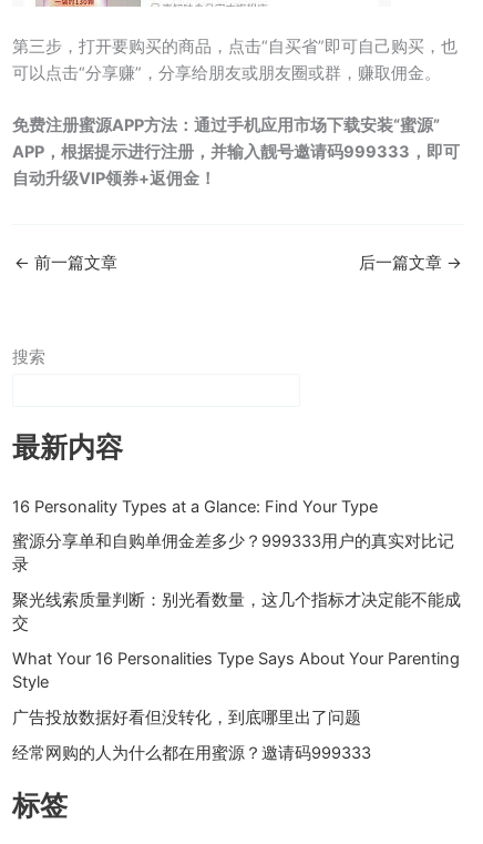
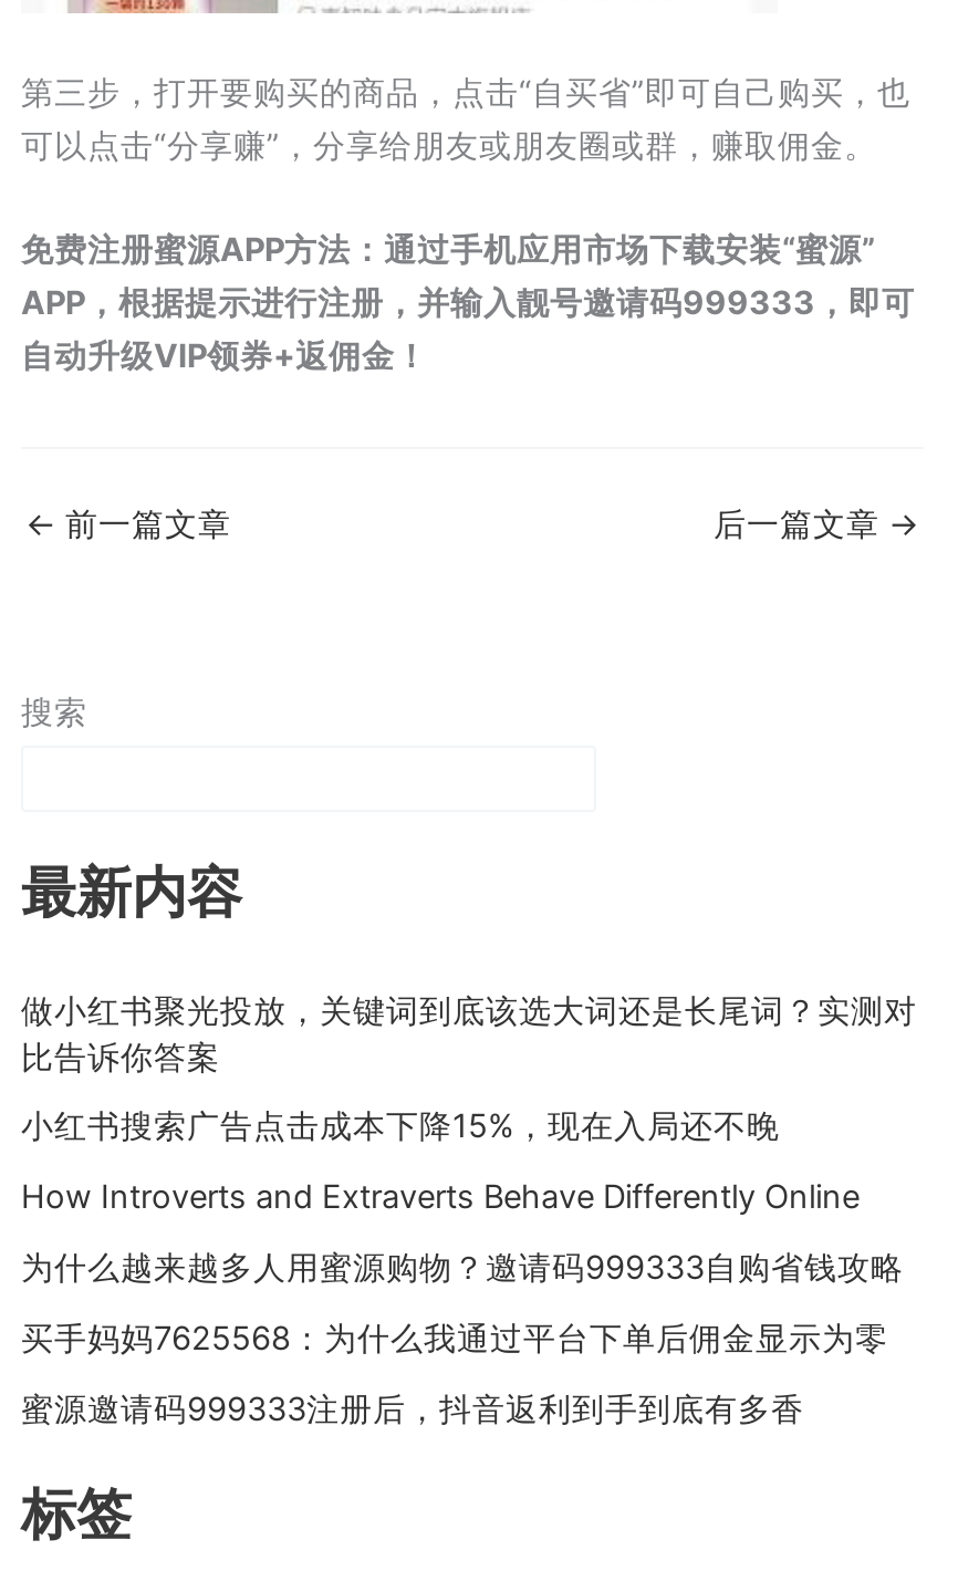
[12,496,378,516] 16 Personality Types at a Glance: Find Your Type -> [21,990,917,1076] 做小红书聚光投放，关键词到底该选大词还是长尾词？实测对 | 比告诉你答案
[12,532,454,575] 蜜源分享单和自购单佣金差多少？999333用户的真实对比记 | 录 -> [21,1107,780,1147] 小红书搜索广告点击成本下降15%，现在入局还不晚
[12,590,461,634] 聚光线索质量判断：别光看数量，这几个指标才决定能不能成 | 交 -> [21,1178,860,1218] How Introverts and Extraverts Behave Differently Online
[12,649,460,693] What Your 16 Personalities Type Says About Your Parenting | Style -> [21,1249,904,1289] 为什么越来越多人用蜜源购物？邀请码999333自购省钱攻略
[12,708,361,728] 广告投放数据好看但没转化，到底哪里出了问题 -> [21,1319,888,1359] 买手妈妈7625568：为什么我通过平台下单后佣金显示为零
[12,743,371,763] 经常网购的人为什么都在用蜜源？邀请码999333 -> [21,1390,804,1430] 蜜源邀请码999333注册后，抖音返利到手到底有多香

